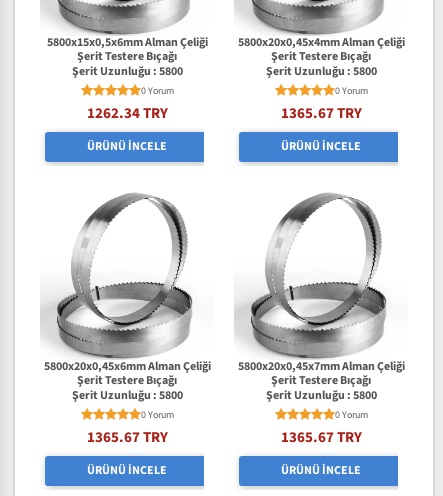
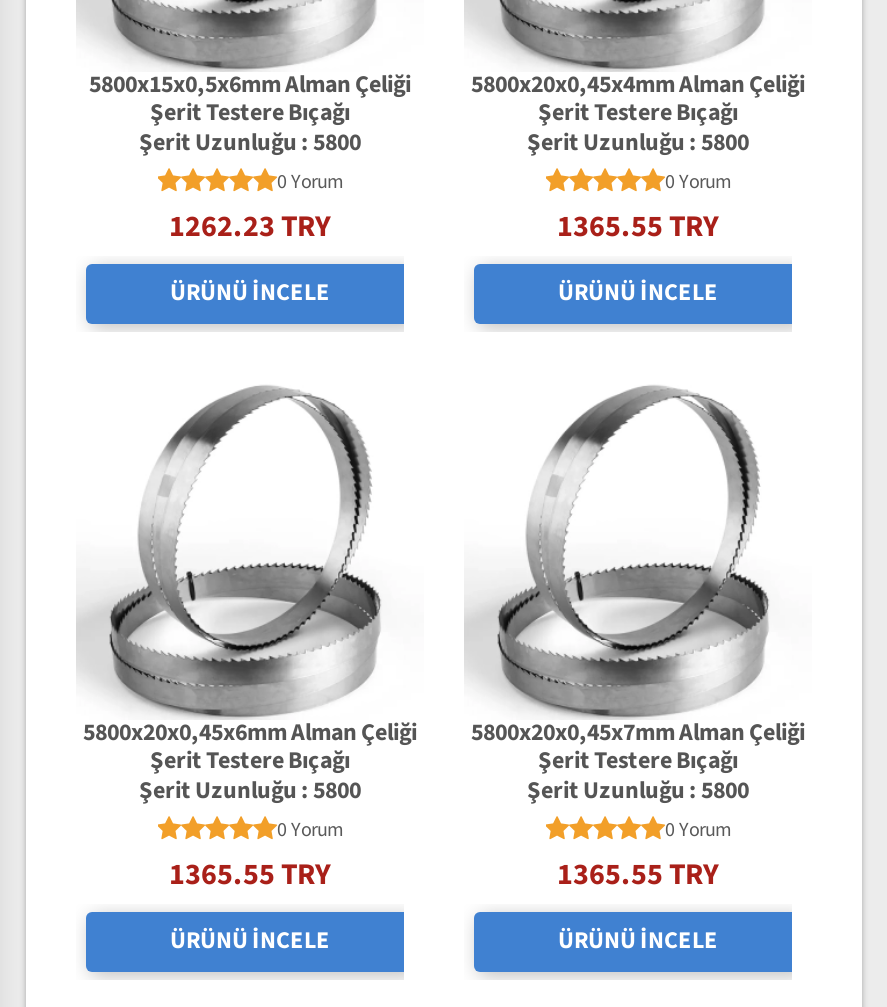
[86,103,167,124] 1262.34 TRY -> [169,206,331,248] 1262.23 TRY
[280,103,361,124] 1365.67 TRY -> [557,206,719,248] 1365.55 TRY
[86,427,167,448] 1365.67 TRY -> [169,854,331,896] 1365.55 TRY
[280,427,361,448] 1365.67 TRY -> [557,854,719,896] 1365.55 TRY

